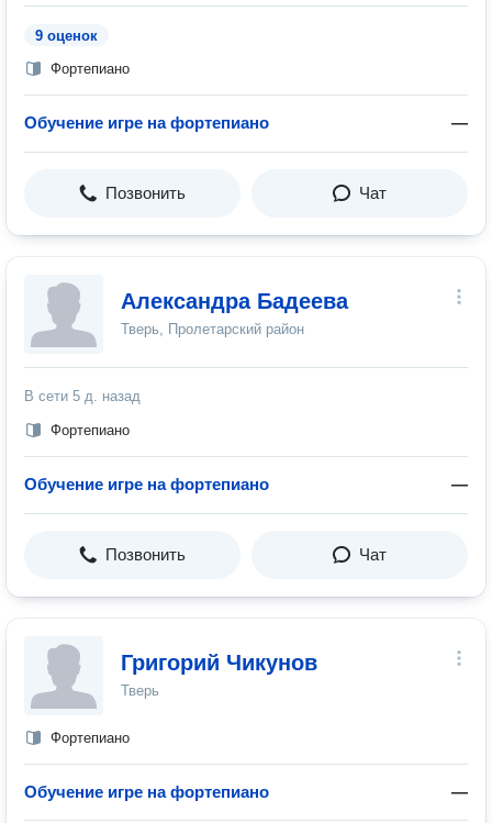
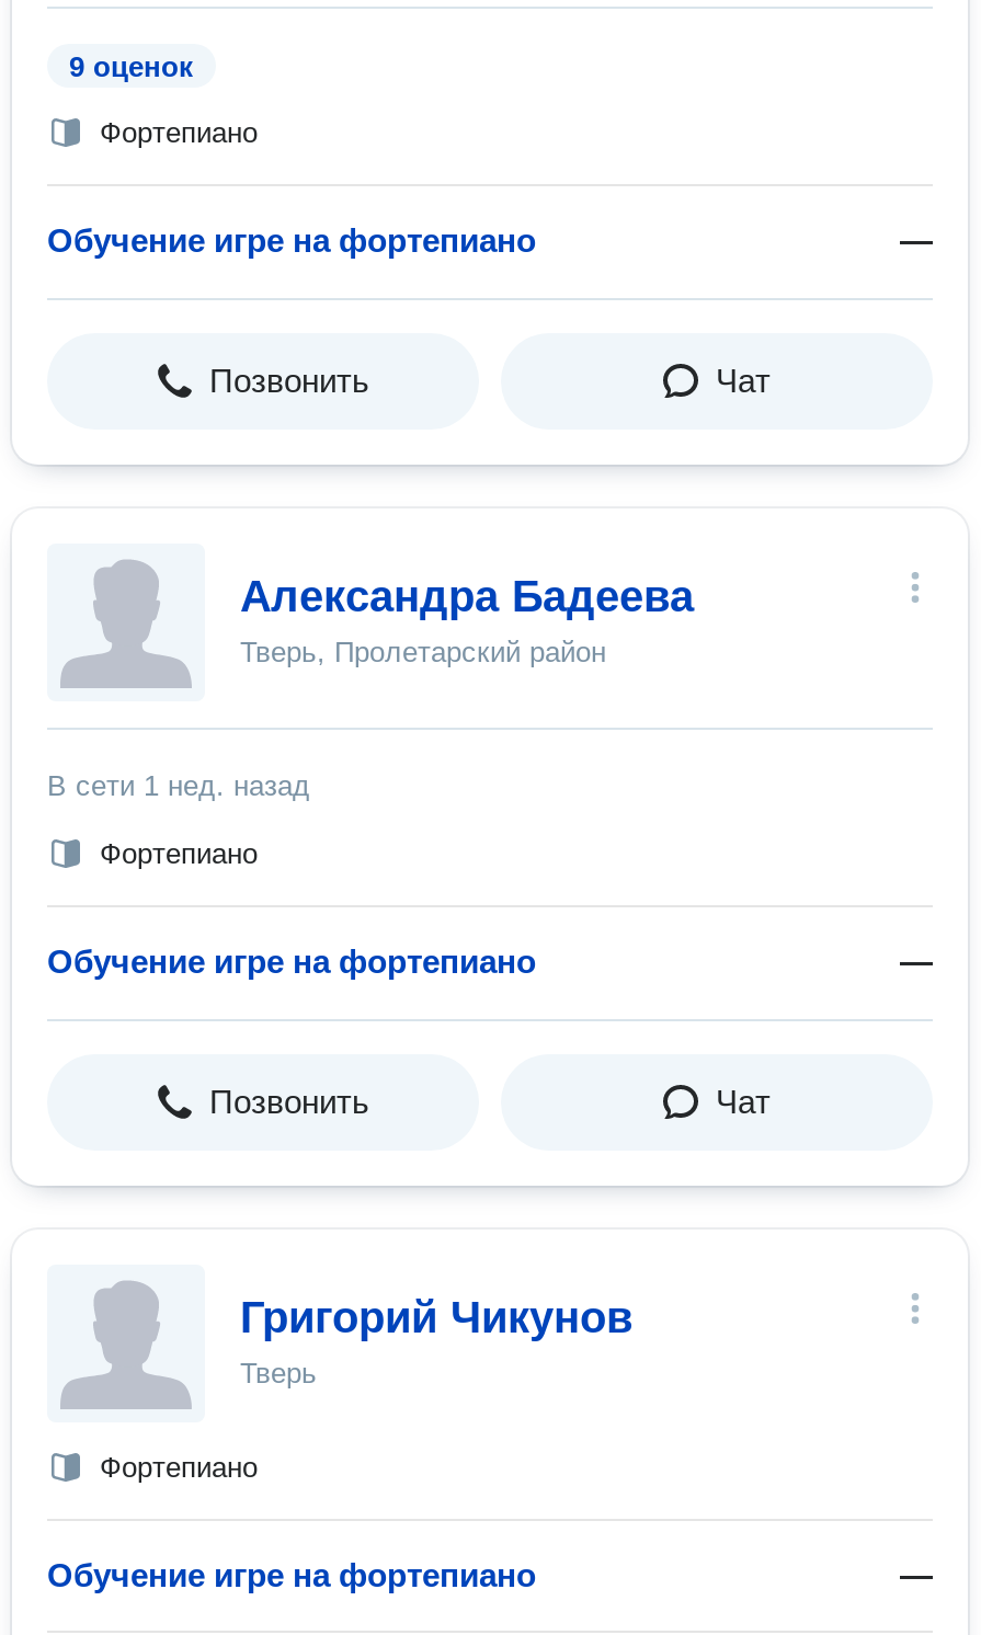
[24,388,141,404] В сети 5 д. назад -> [47,769,310,802] В сети 1 нед. назад

